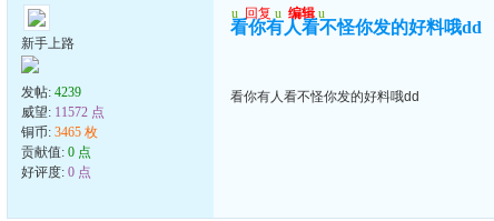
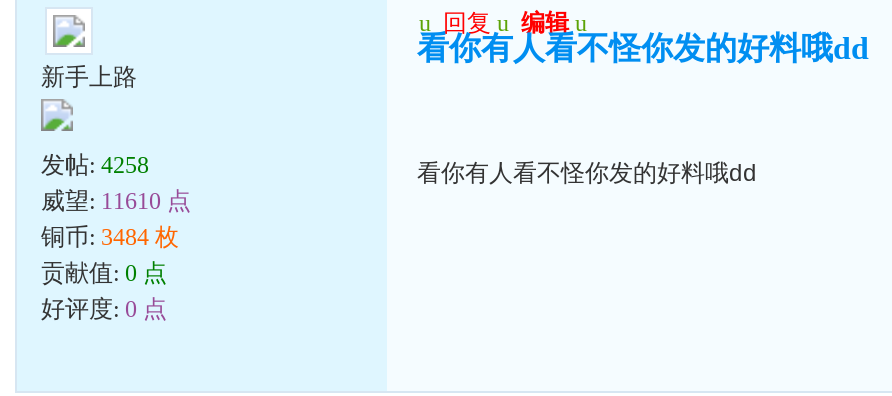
[21,84,81,100] 发帖: 4239 -> [41,151,149,179] 发帖: 4258
[21,104,105,120] 威望: 11572 点 -> [41,187,191,215] 威望: 11610 点
[21,124,98,140] 铜币: 3465 枚 -> [41,223,179,251] 铜币: 3484 枚

